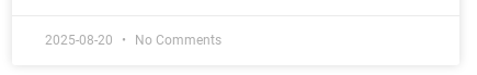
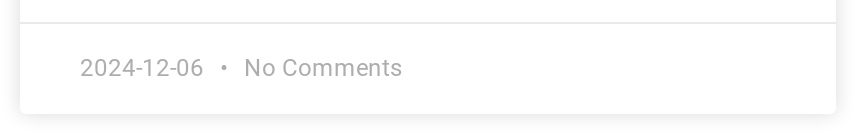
[45,33,222,48] 2025-08-20 No Comments -> [80,54,402,82] 2024-12-06 No Comments

